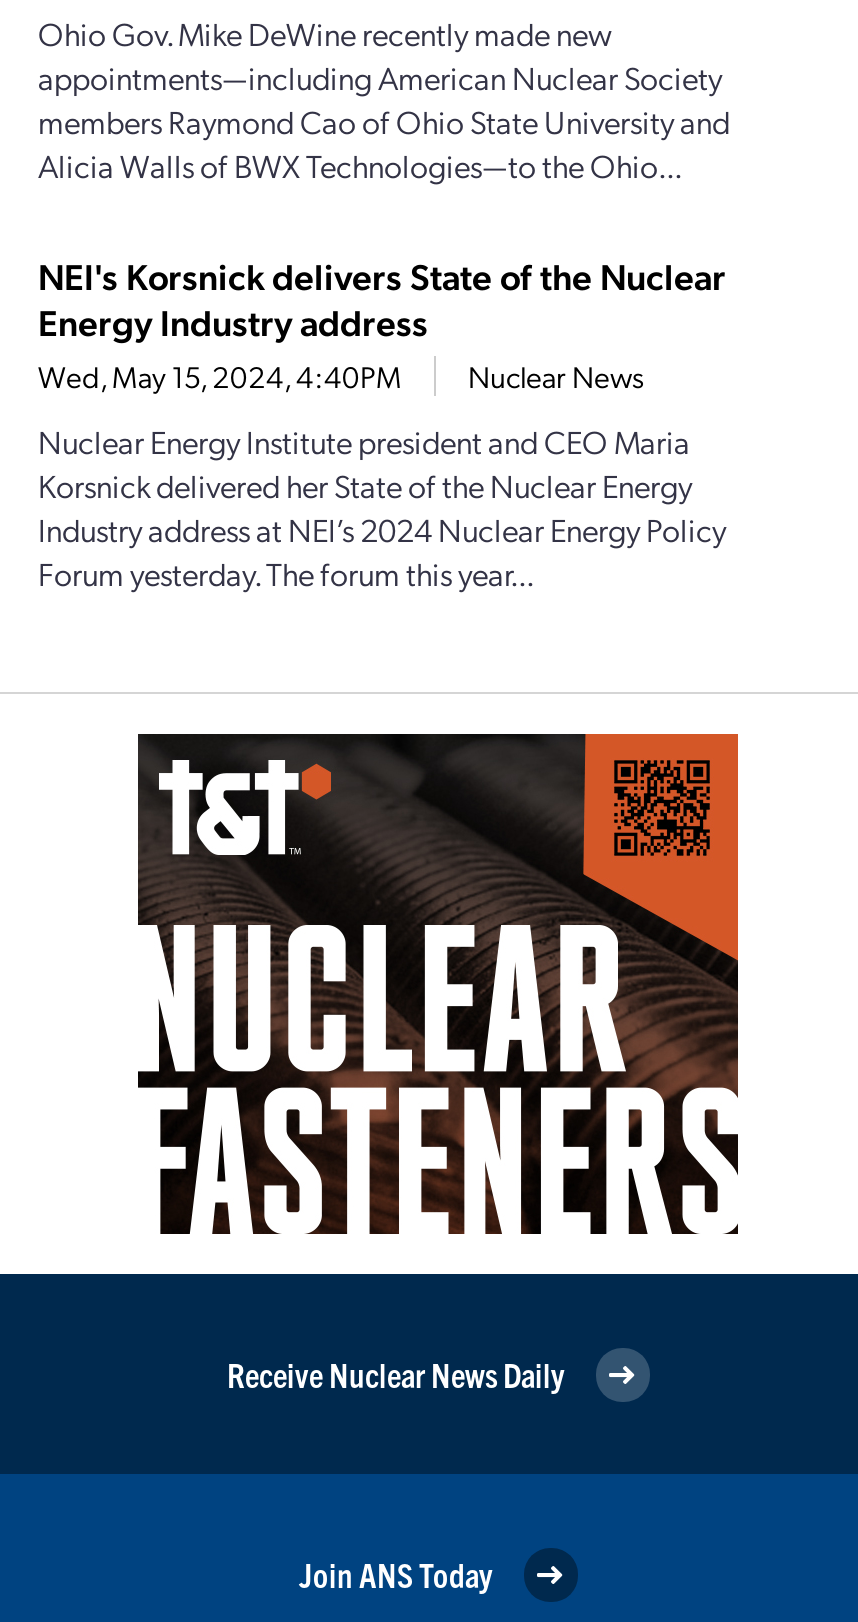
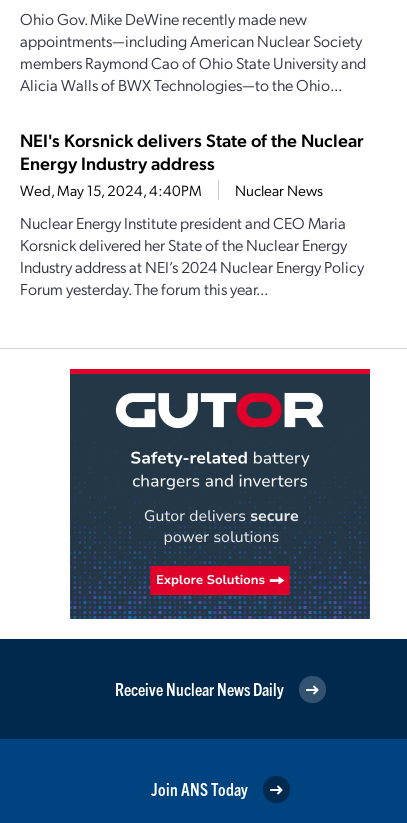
[136,732,740,1236] [image] -> [69,368,371,620] [image]

